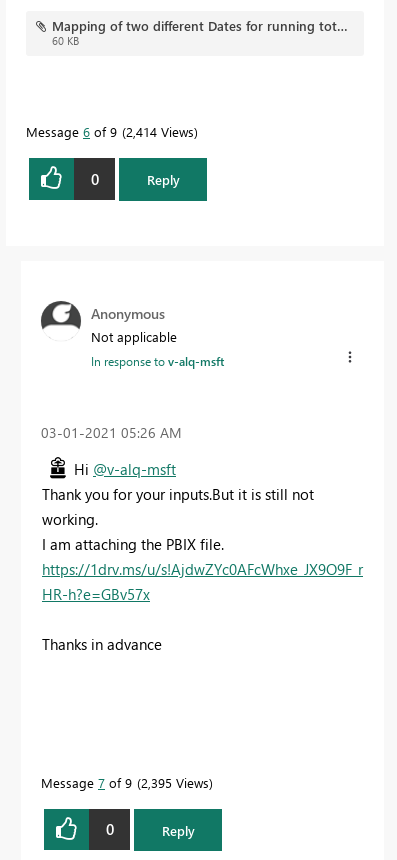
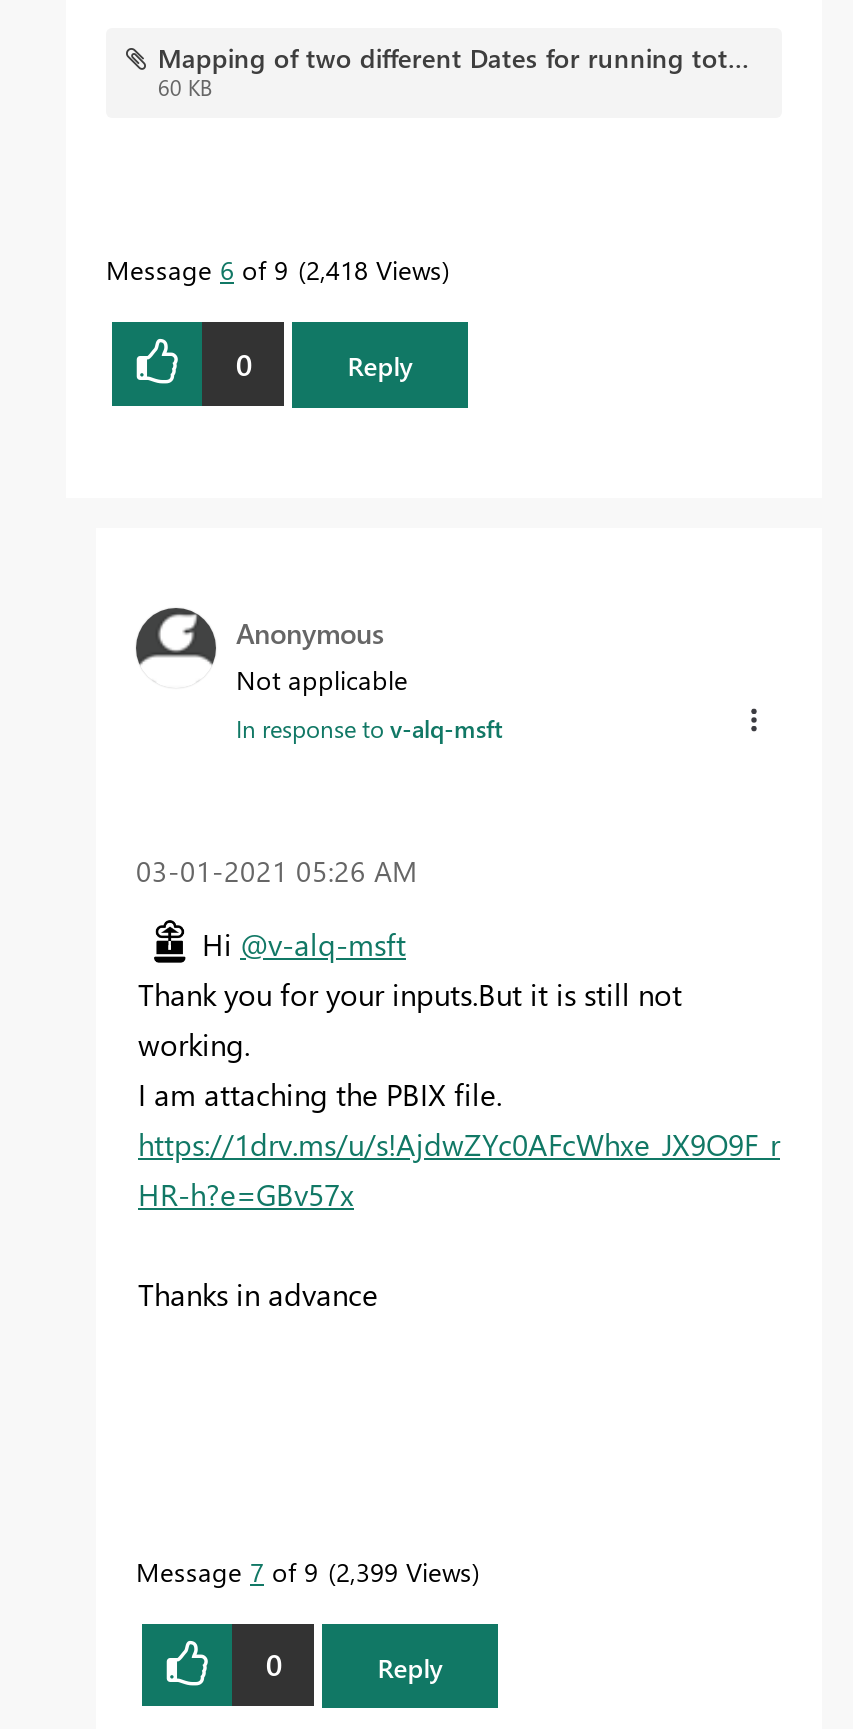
[26,123,194,140] Message 6 of 9 2,414 Views -> [106,253,442,287] Message 6 of 9 2,418 Views
[41,774,209,791] Message 7 of 9 2,395 Views -> [136,1554,472,1588] Message 7 of 9 2,399 Views

